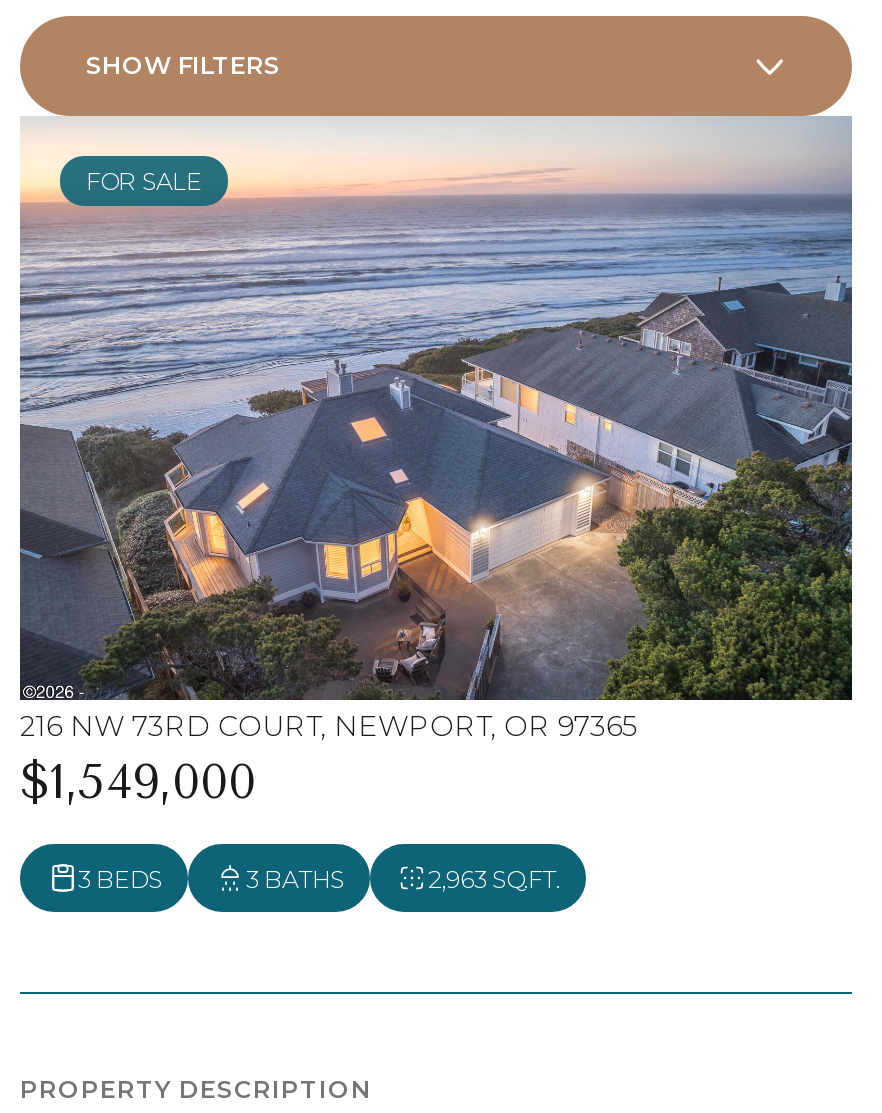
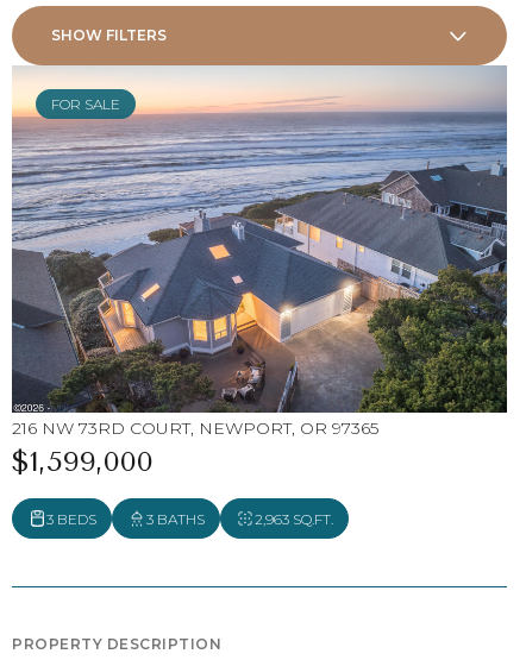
[20,754,256,810] $1,549,000 -> [12,445,154,478] $1,599,000

